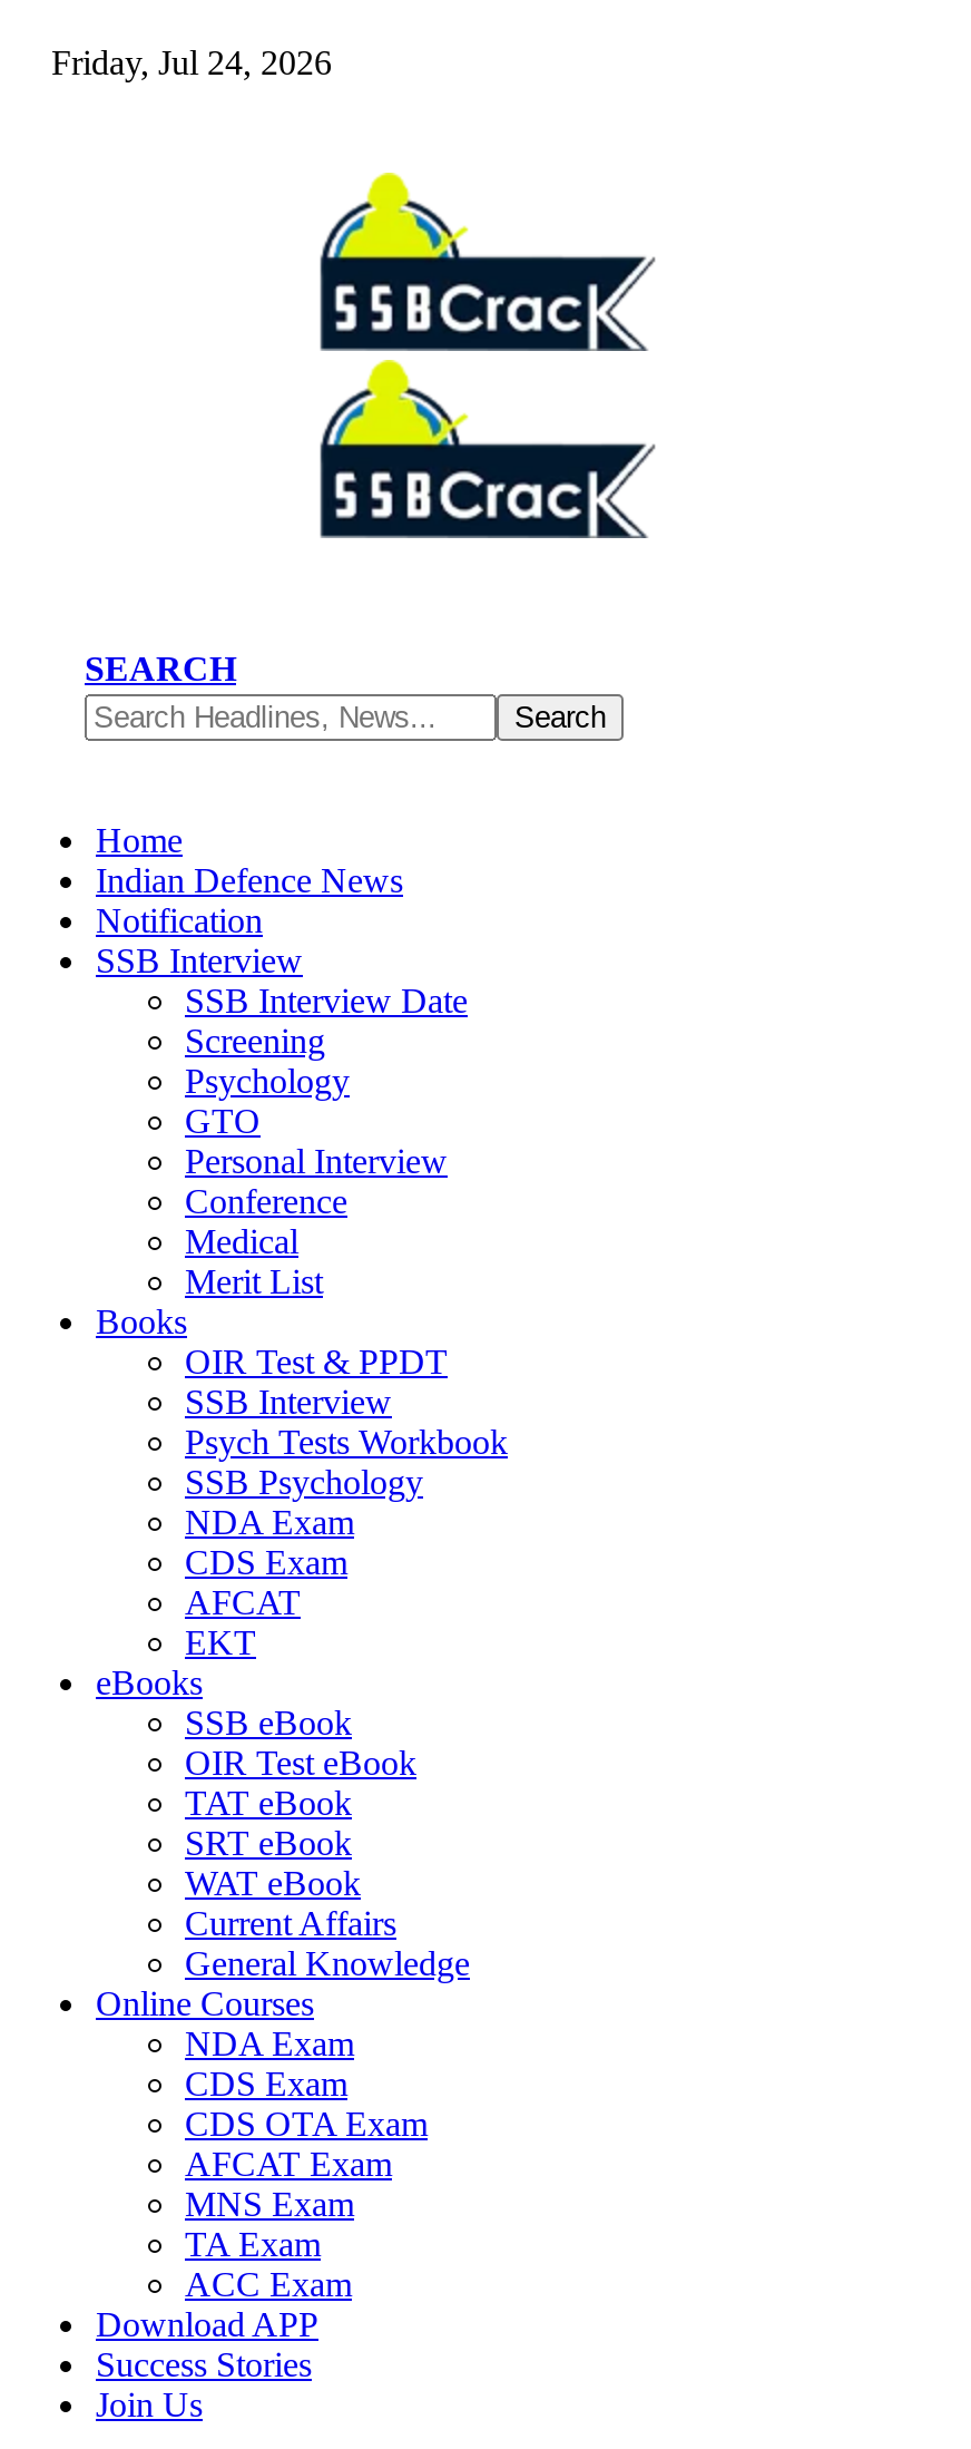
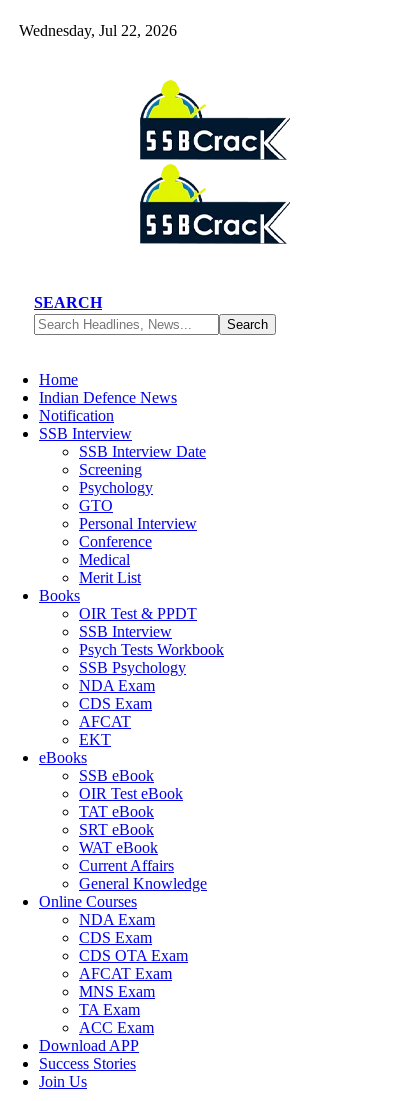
[51,43,332,81] Friday, Jul 24, 2026 -> [19,22,177,39] Wednesday, Jul 22, 2026

